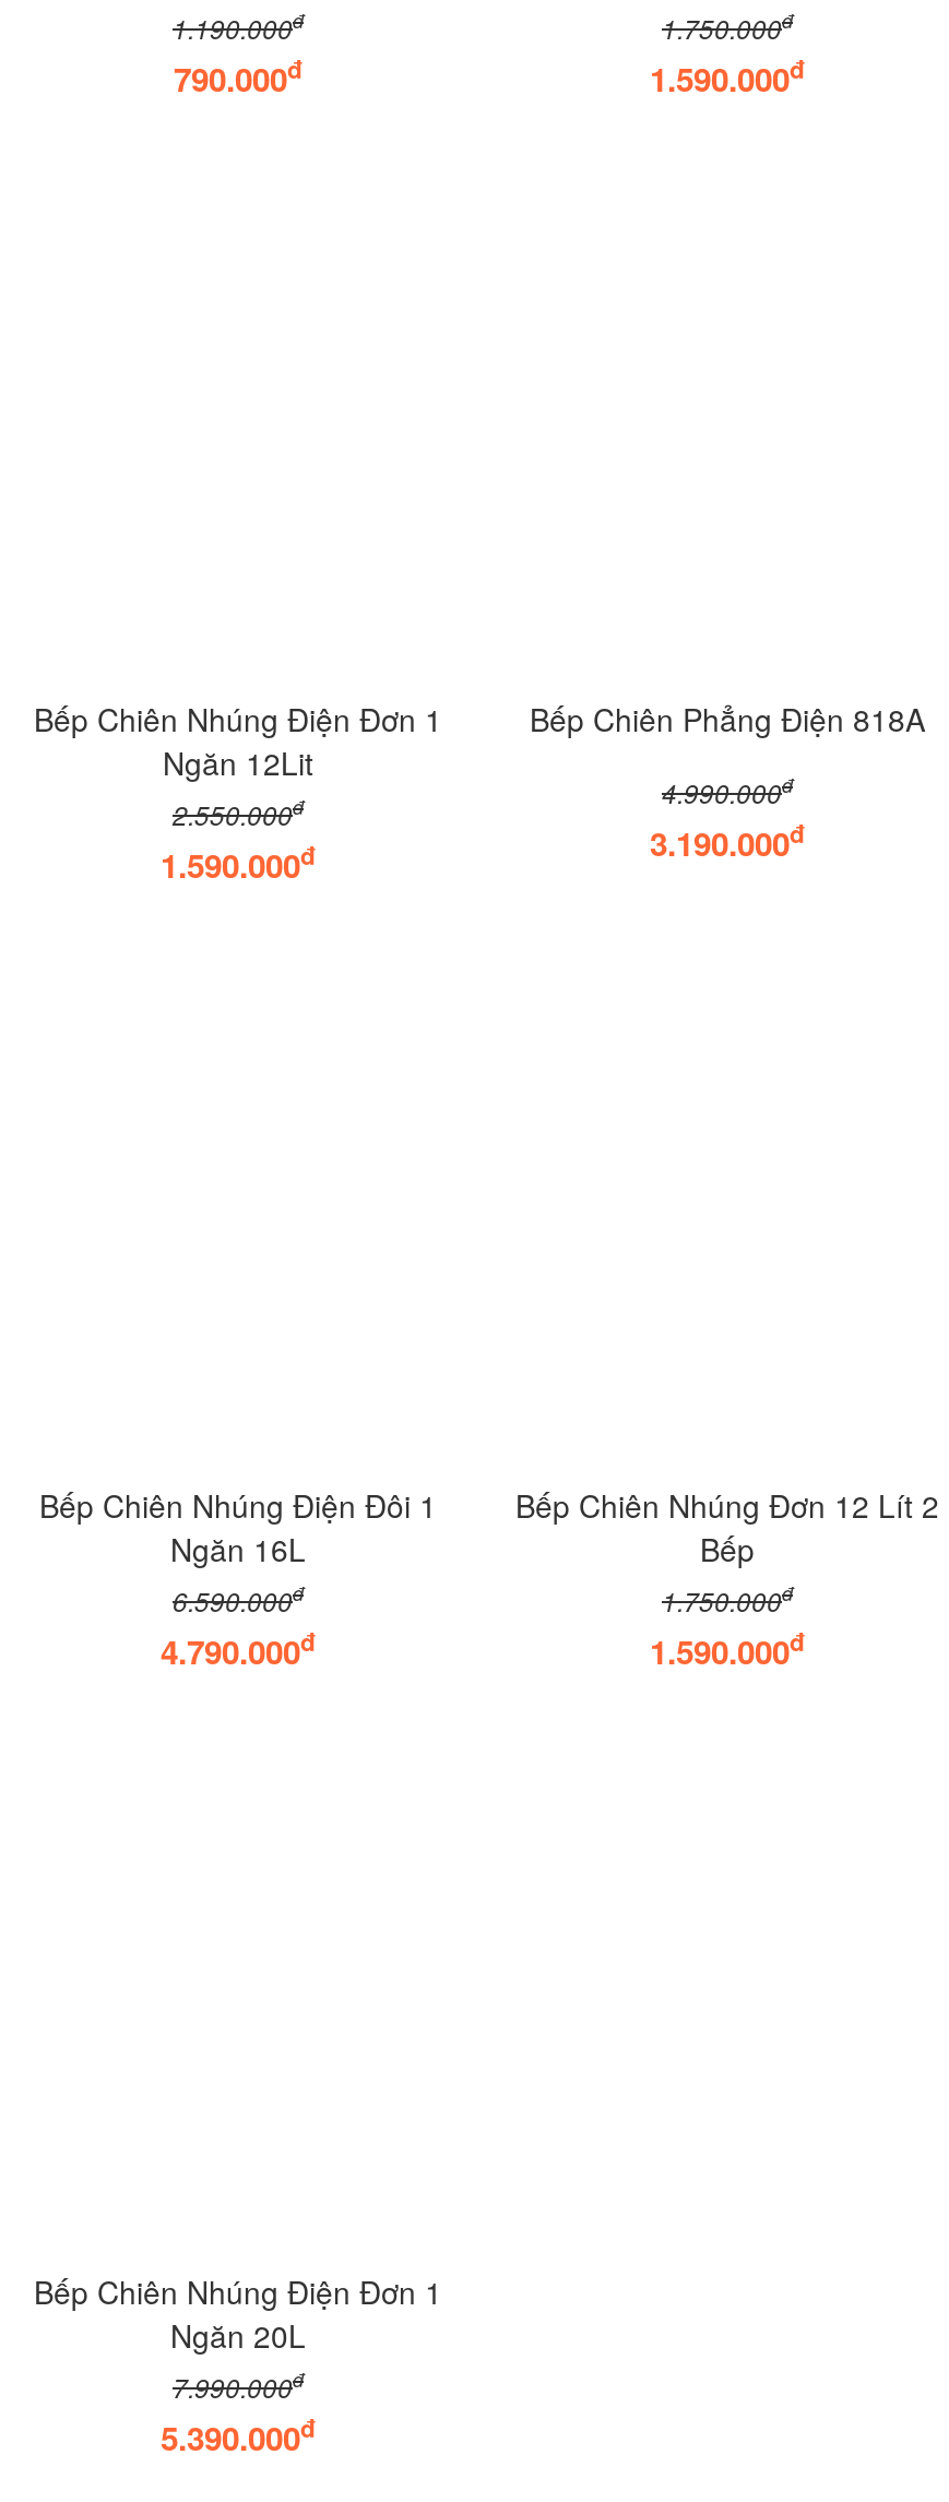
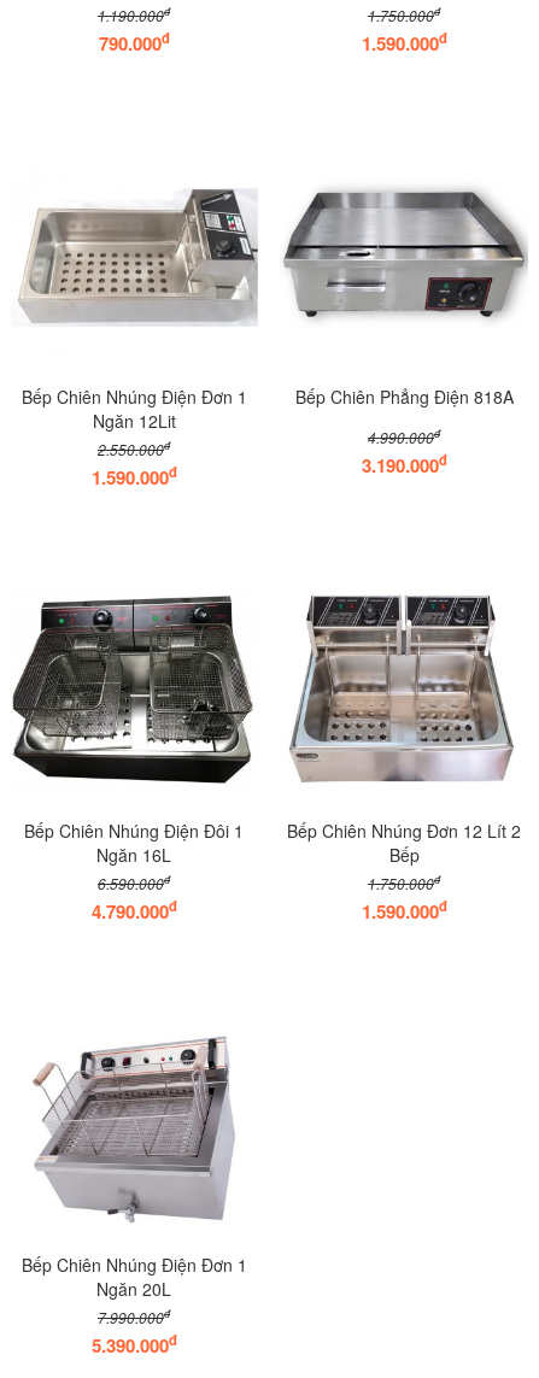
none -> [18,188,259,326] [image]
none -> [282,189,528,319] [image]
none -> [12,594,253,785] [image]
none -> [288,594,515,784] [image]
none -> [33,1036,235,1224] [image]

